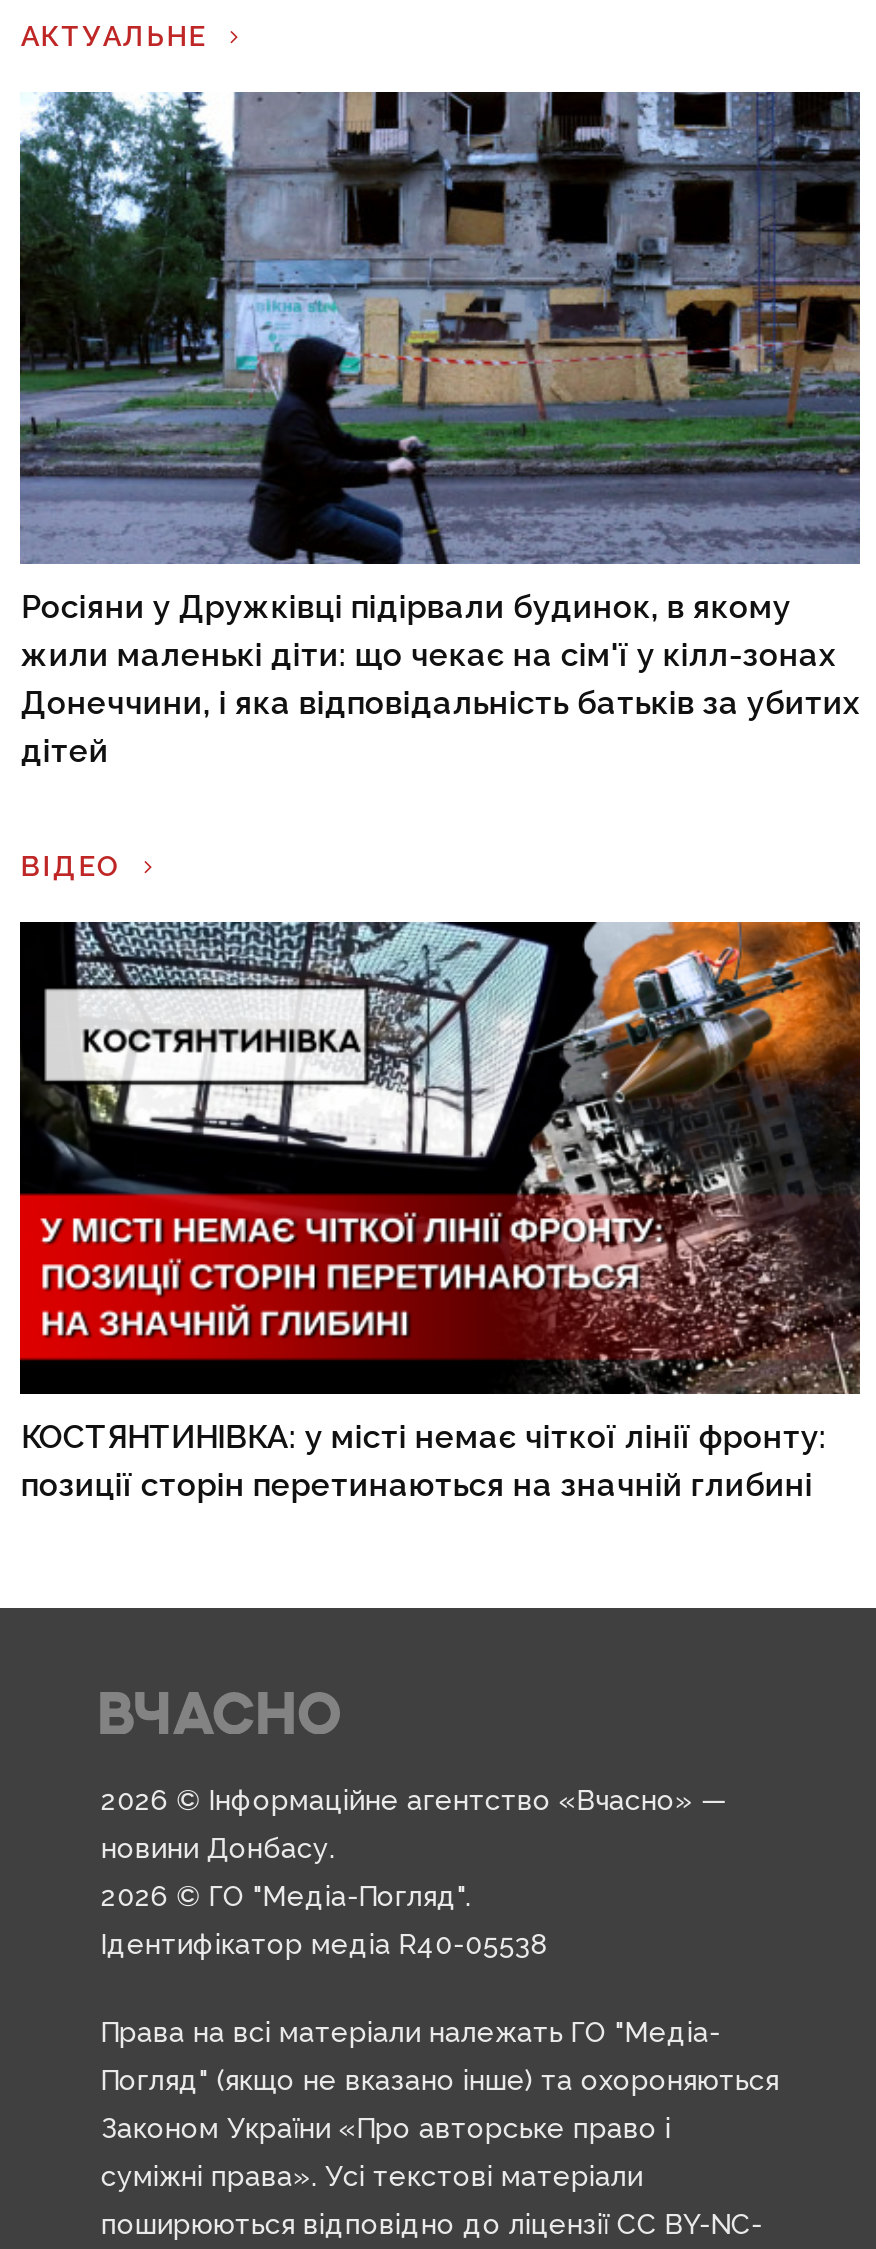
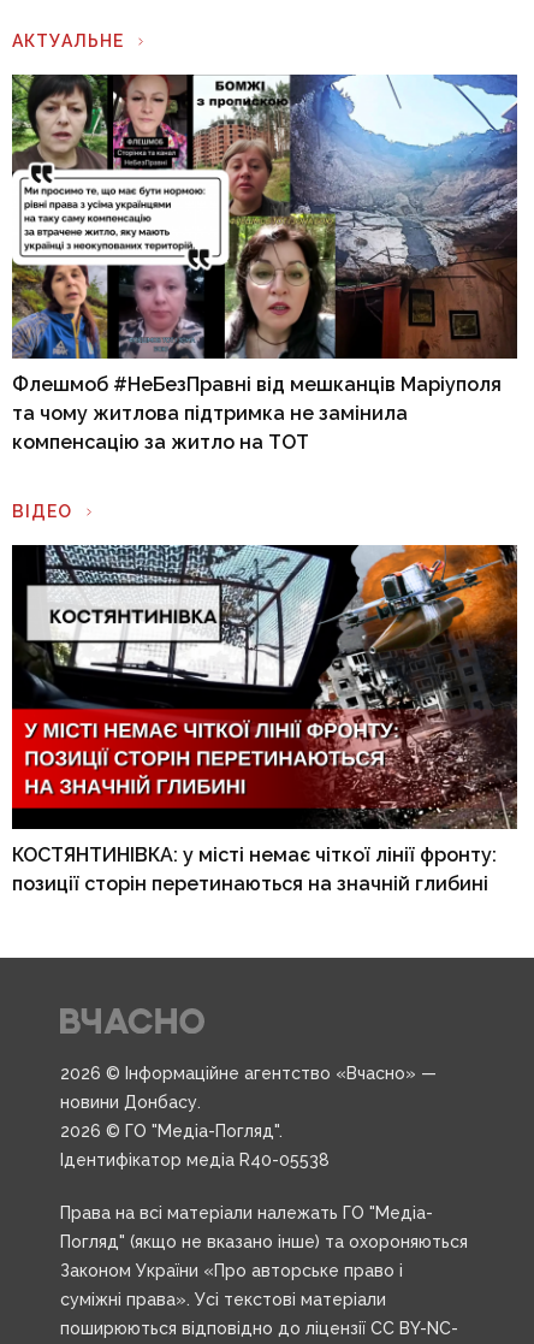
[18,90,862,770] [image] | Росіяни у Дружківці підірвали будинок, в якому | жили маленькі діти: що чекає на сім'ї у кілл-зонах | Донеччини, і яка відповідальність батьків за убитих | дітей -> [11,73,518,453] [image] | Флешмоб #НеБезПравні від мешканців Маріуполя | та чому житлова підтримка не замінила | компенсацію за житло на ТОТ

